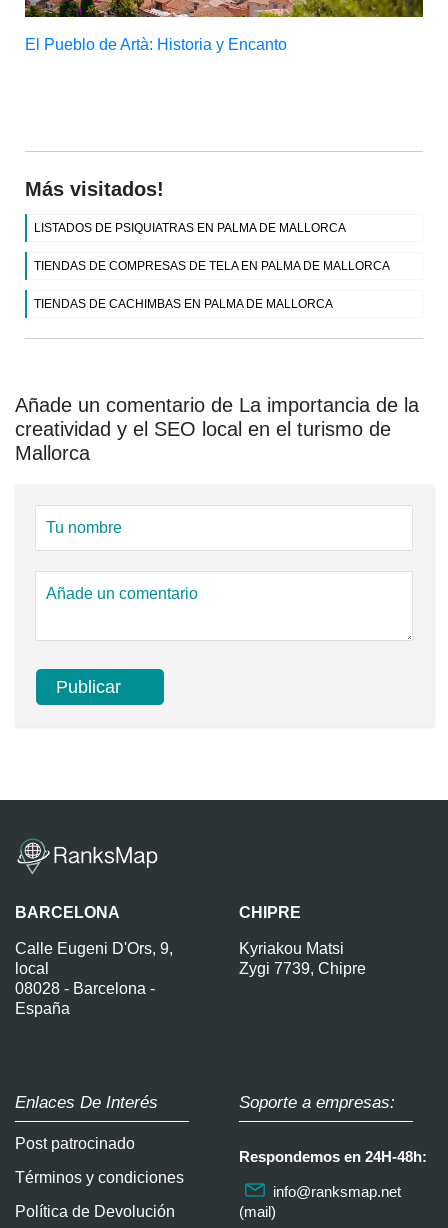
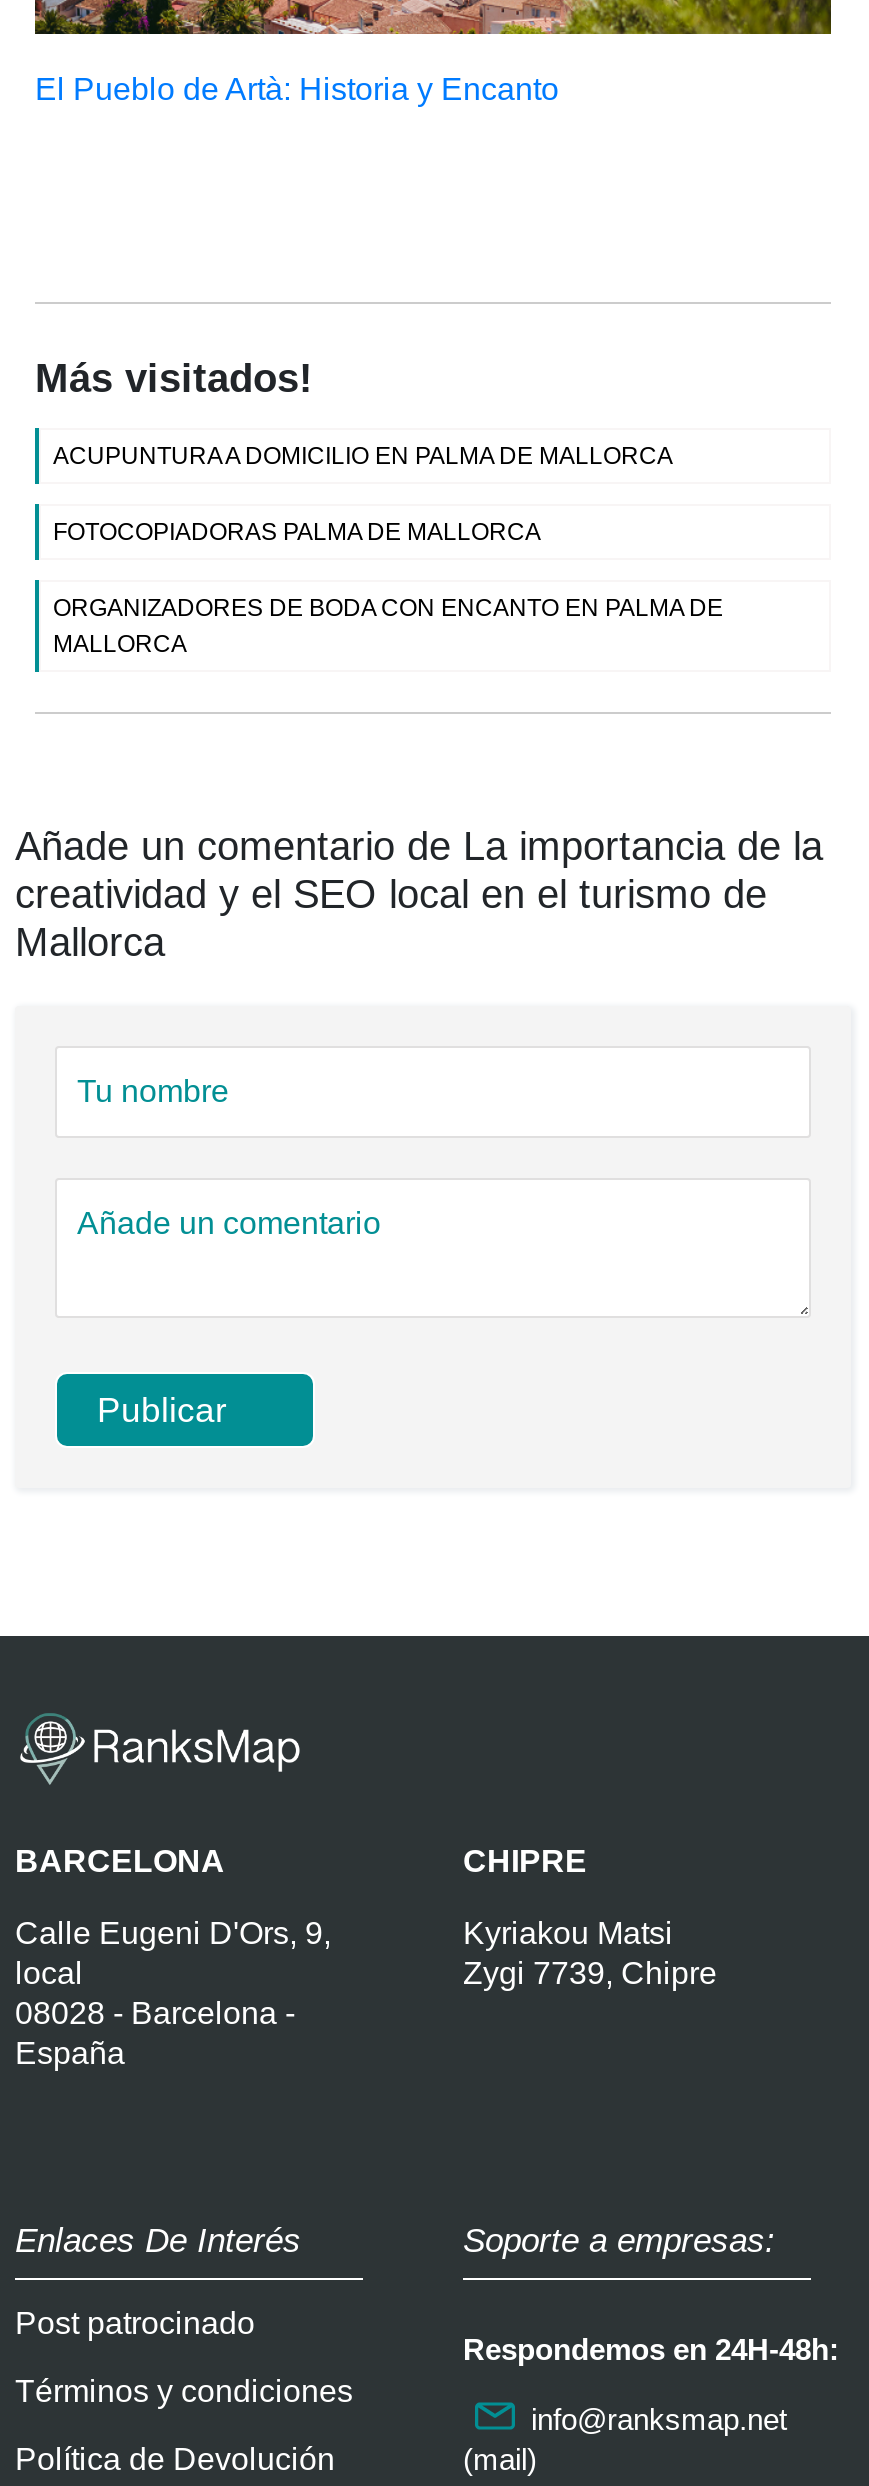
[34,221,346,235] LISTADOS DE PSIQUIATRAS EN PALMA DE MALLORCA -> [53,442,673,470] ACUPUNTURA A DOMICILIO EN PALMA DE MALLORCA
[34,259,390,273] TIENDAS DE COMPRESAS DE TELA EN PALMA DE MALLORCA -> [53,518,541,546] FOTOCOPIADORAS PALMA DE MALLORCA
[34,297,333,311] TIENDAS DE CACHIMBAS EN PALMA DE MALLORCA -> [53,594,723,658] ORGANIZADORES DE BODA CON ENCANTO EN PALMA DE | MALLORCA

